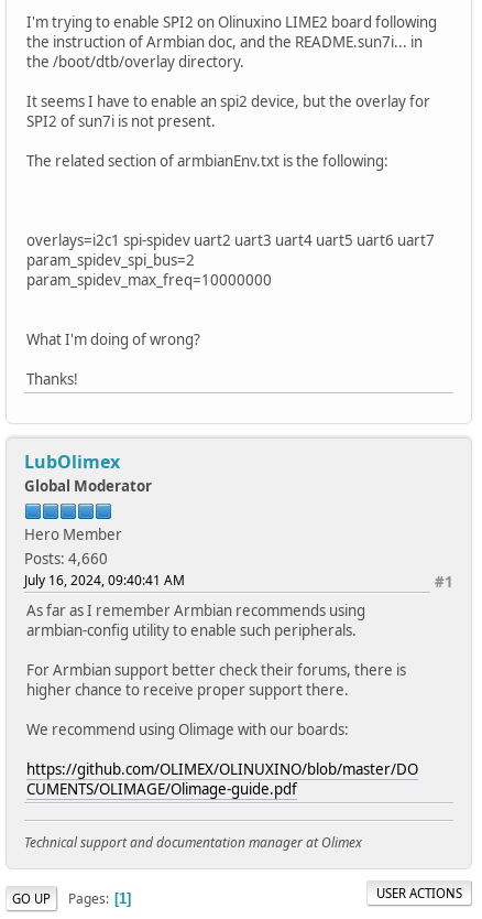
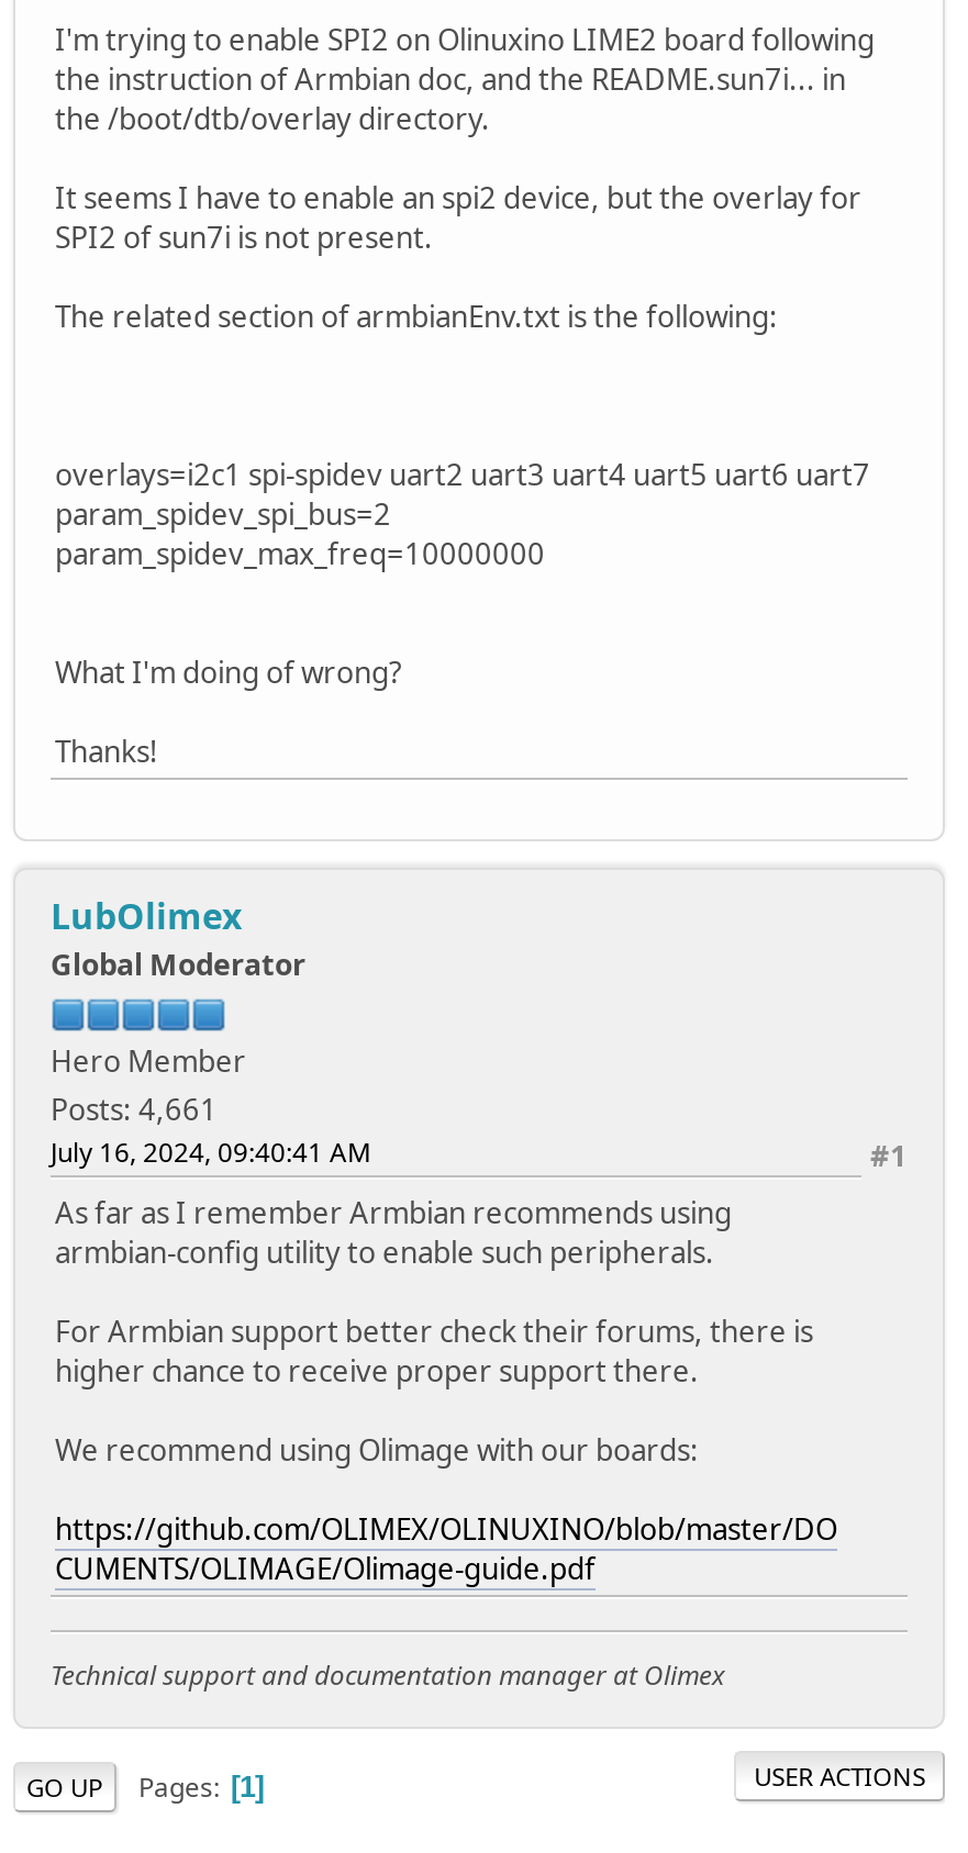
[24,548,108,568] Posts: 4,660 -> [51,1089,218,1128] Posts: 4,661

